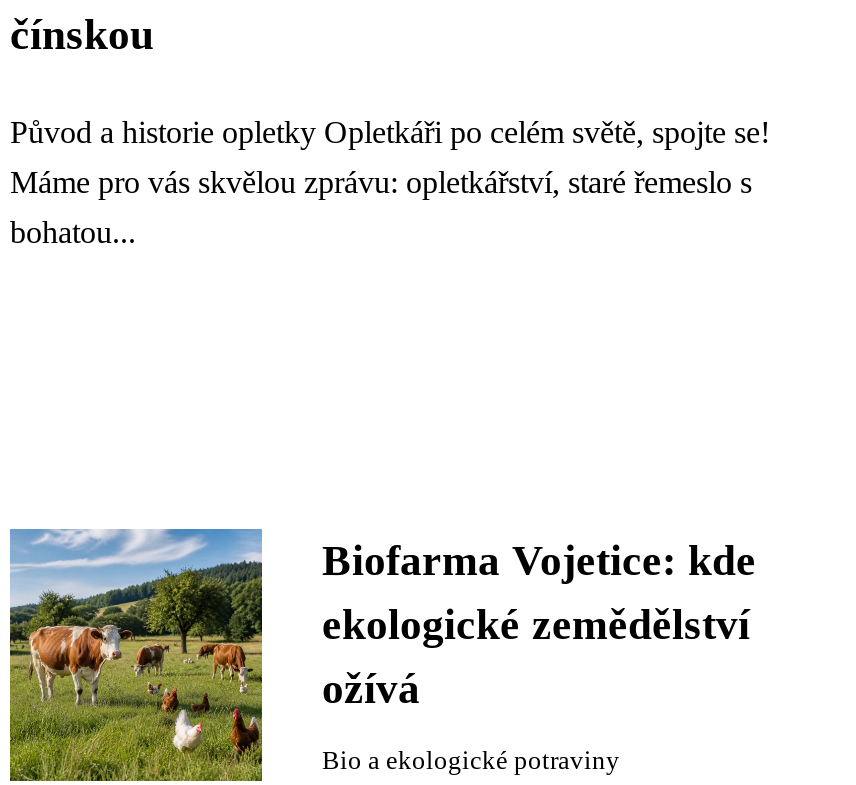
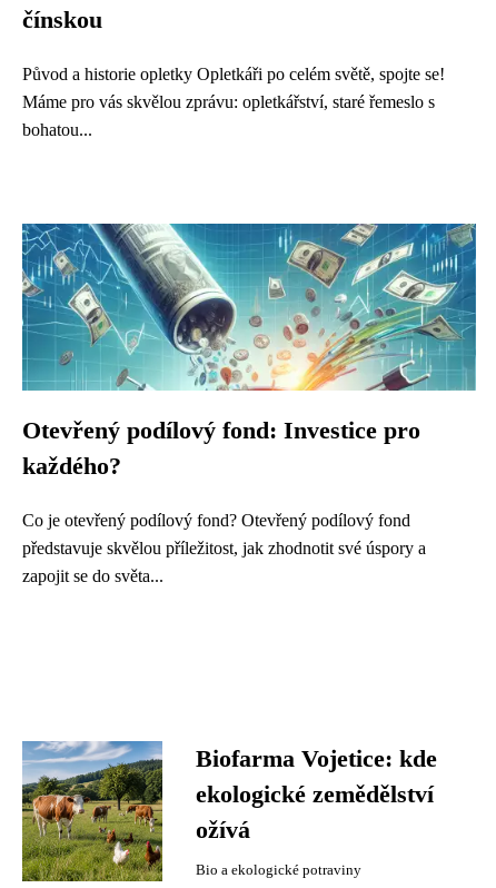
none -> [21,223,477,585] [image] | Otevřený podílový fond: Investice pro | každého? | Co je otevřený podílový fond? Otevřený podílový fond | představuje skvělou příležitost, jak zhodnotit své úspory a | zapojit se do světa...

